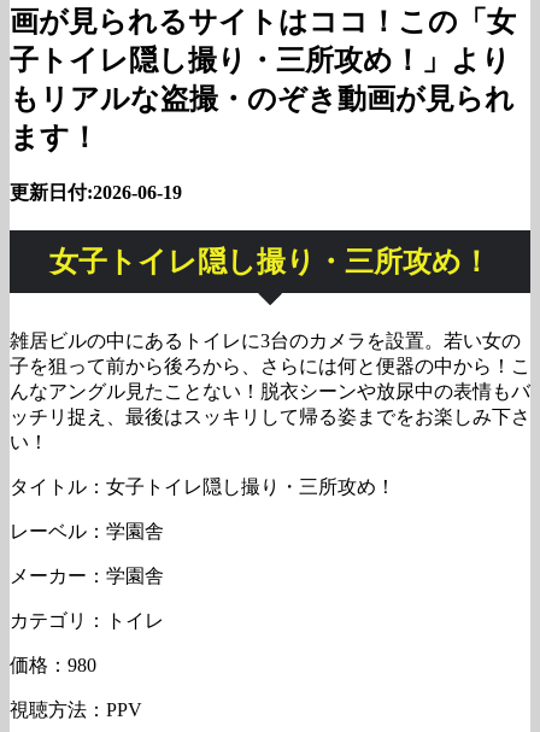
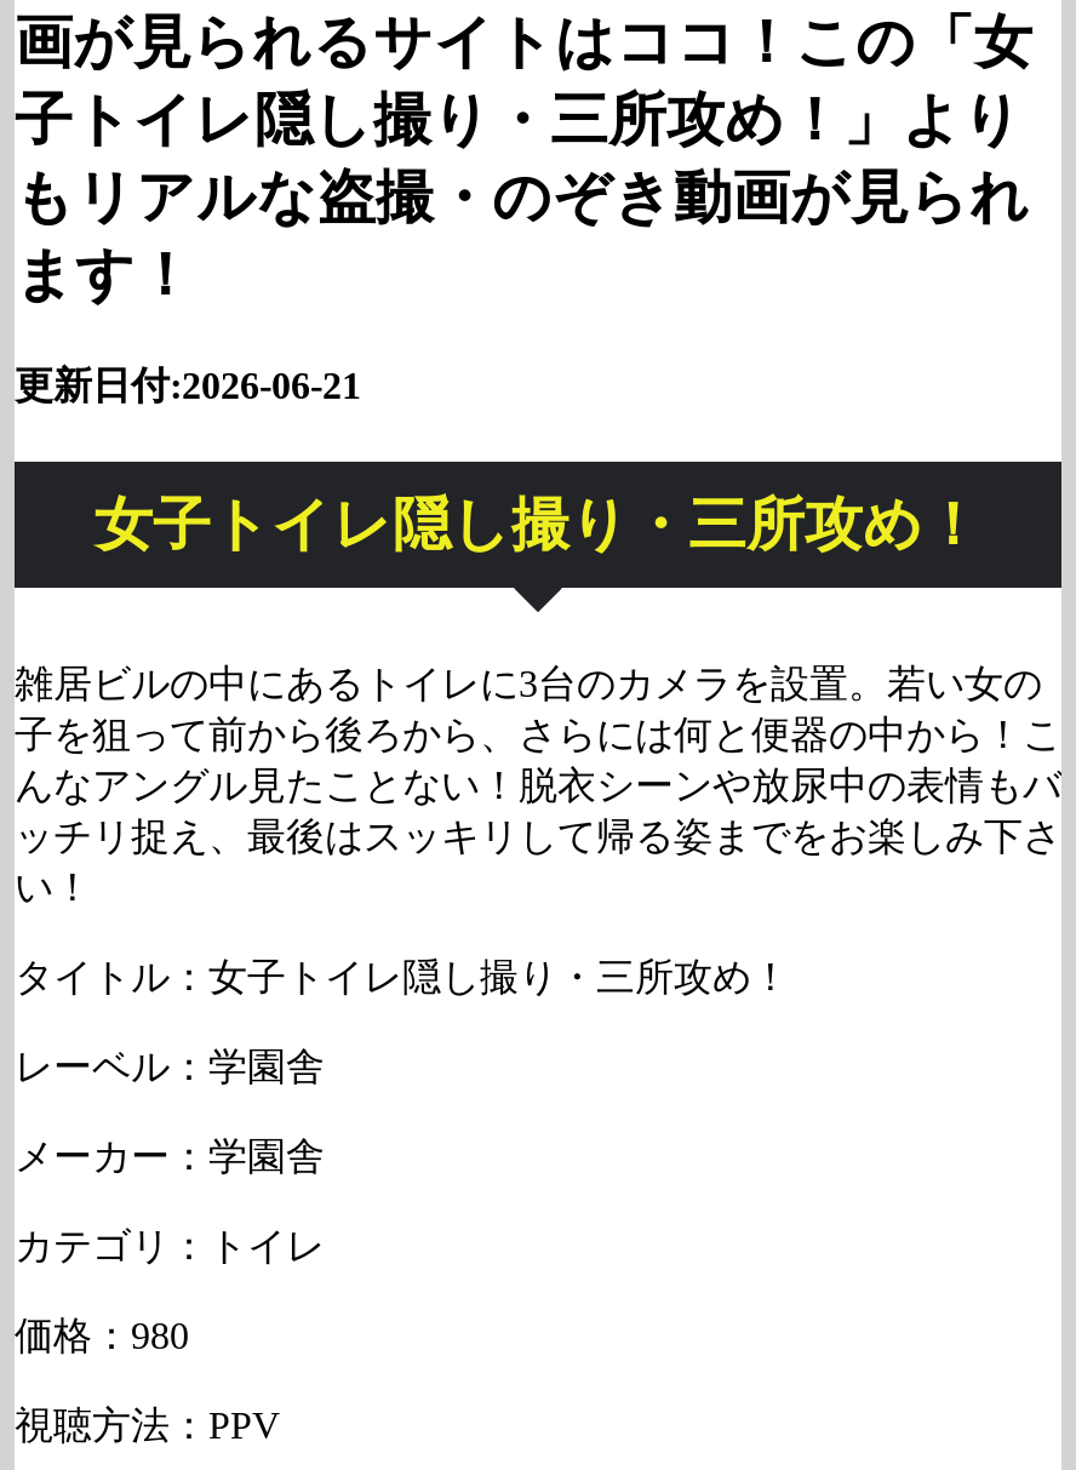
[10,182,182,202] 更新日付:2026-06-19 -> [15,365,361,406] 更新日付:2026-06-21

